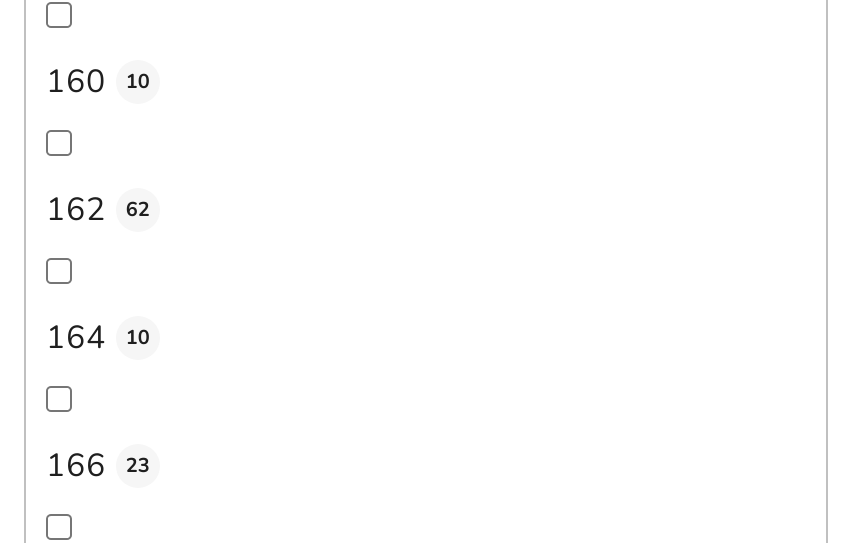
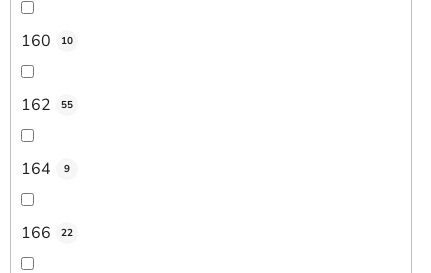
[46,187,150,231] 162 62 -> [21,93,73,115] 162 55
[46,315,150,359] 164 10 -> [21,157,70,179] 164 9
[46,443,150,487] 166 23 -> [21,221,73,243] 166 22

